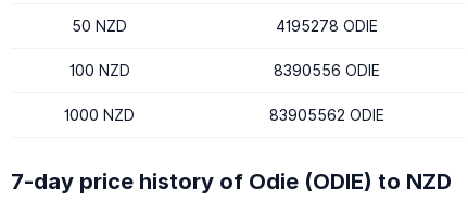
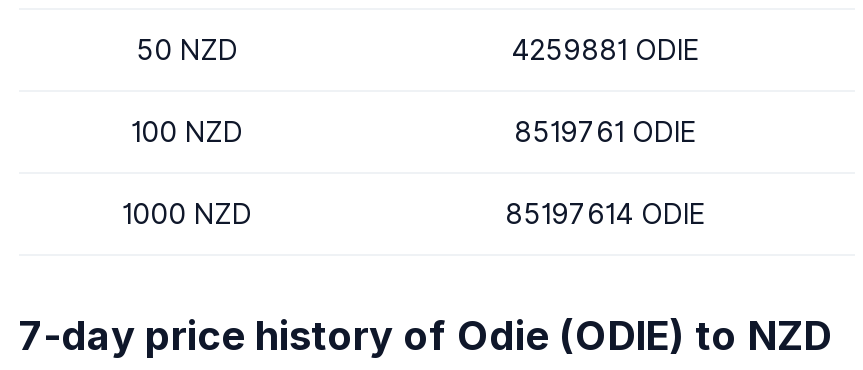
[275,16,377,35] 4195278 ODIE -> [511,32,699,66] 4259881 ODIE
[273,61,380,79] 8390556 ODIE -> [514,114,696,148] 8519761 ODIE
[269,105,384,124] 83905562 ODIE -> [505,196,705,230] 85197614 ODIE

